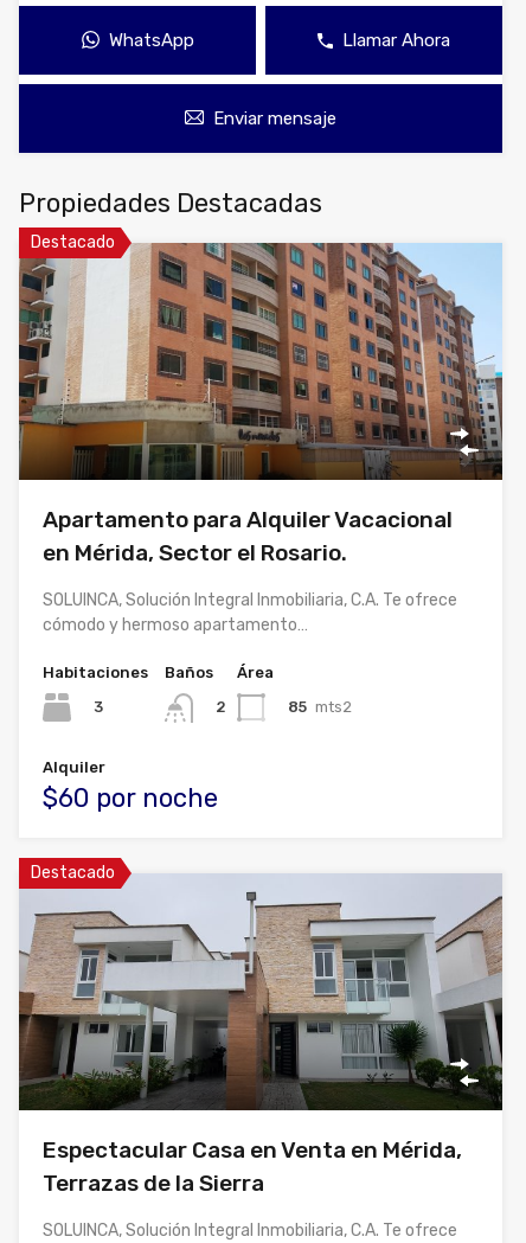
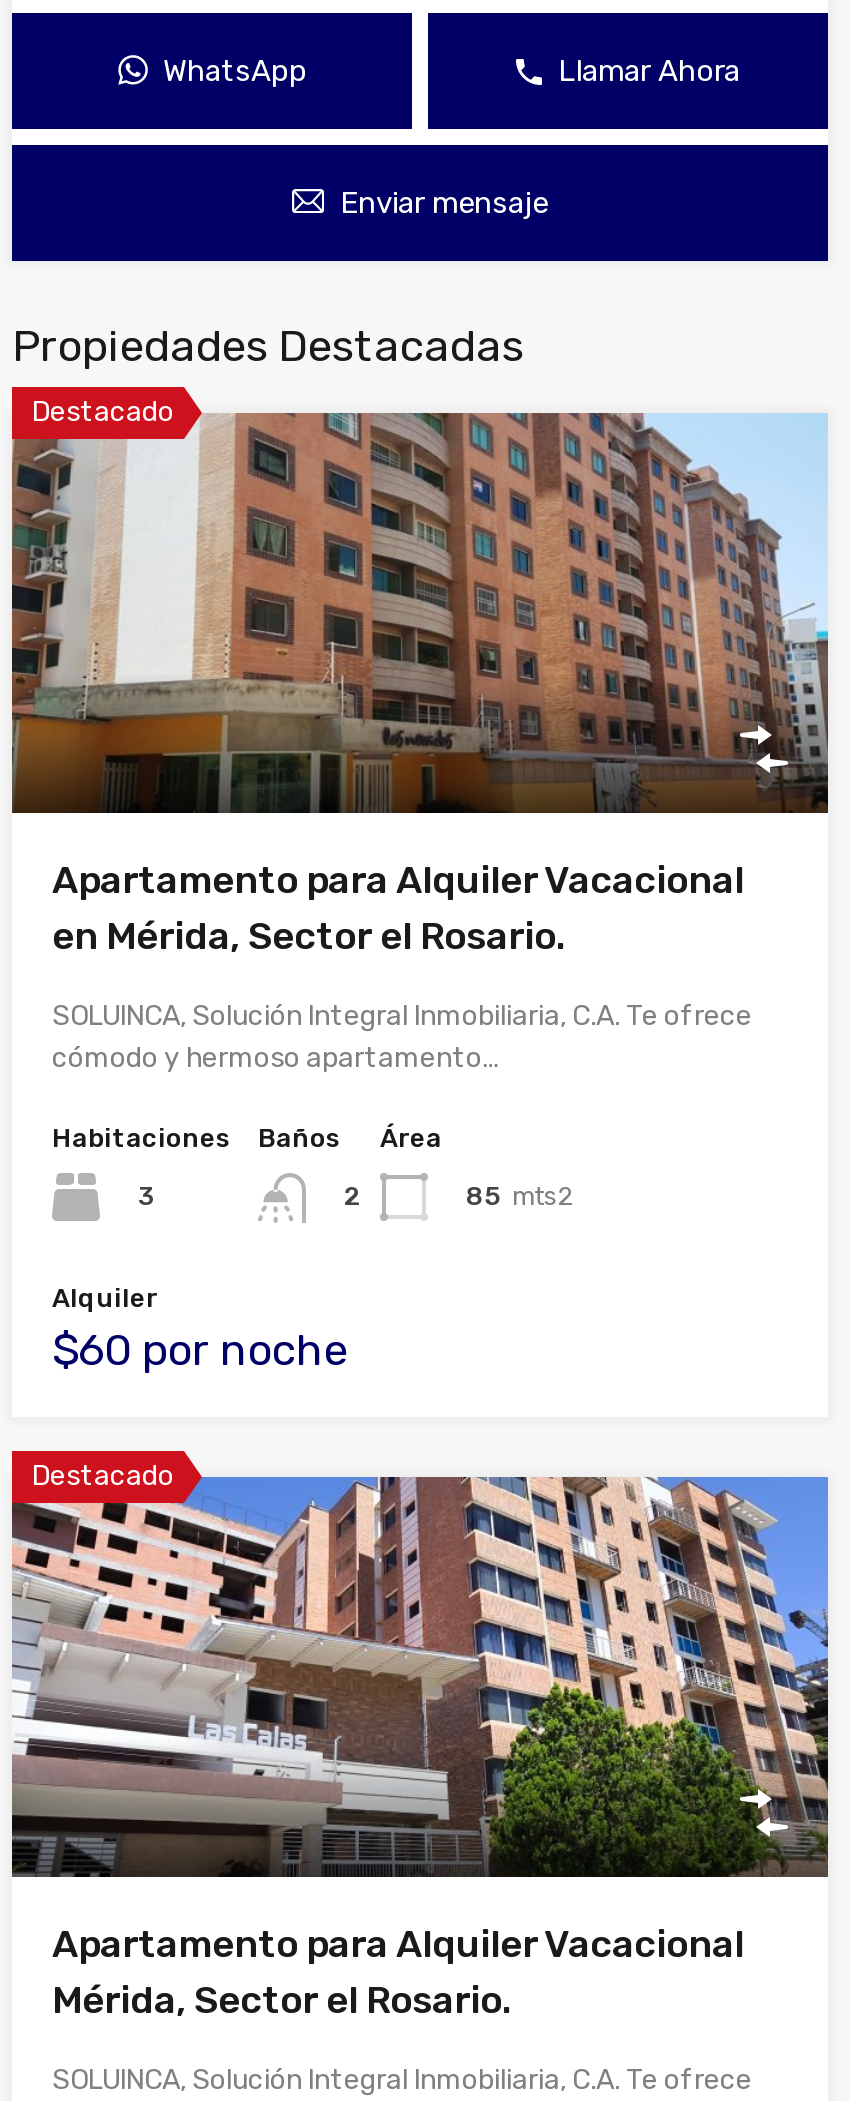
[18,873,503,1196] [image] | Espectacular Casa en Venta en Mérida, | Terrazas de la Sierra -> [10,1475,830,2022] [image] | Apartamento para Alquiler Vacacional | Mérida, Sector el Rosario.

